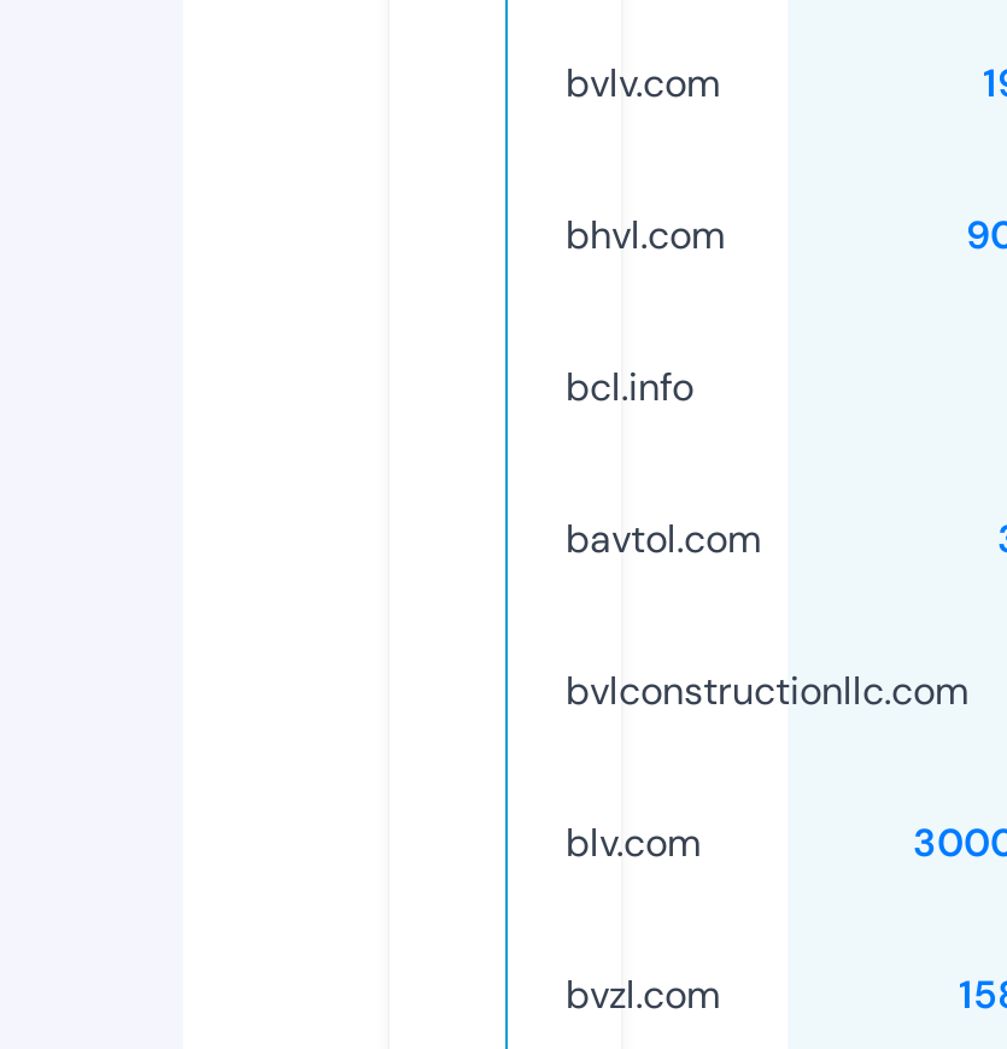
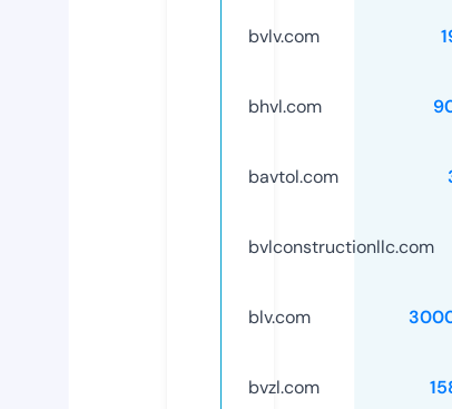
[566,361,693,412] bcl.info -> none

